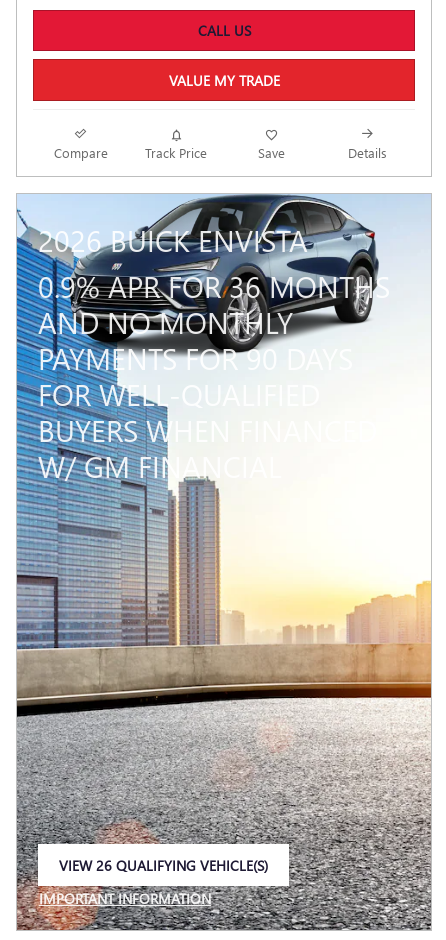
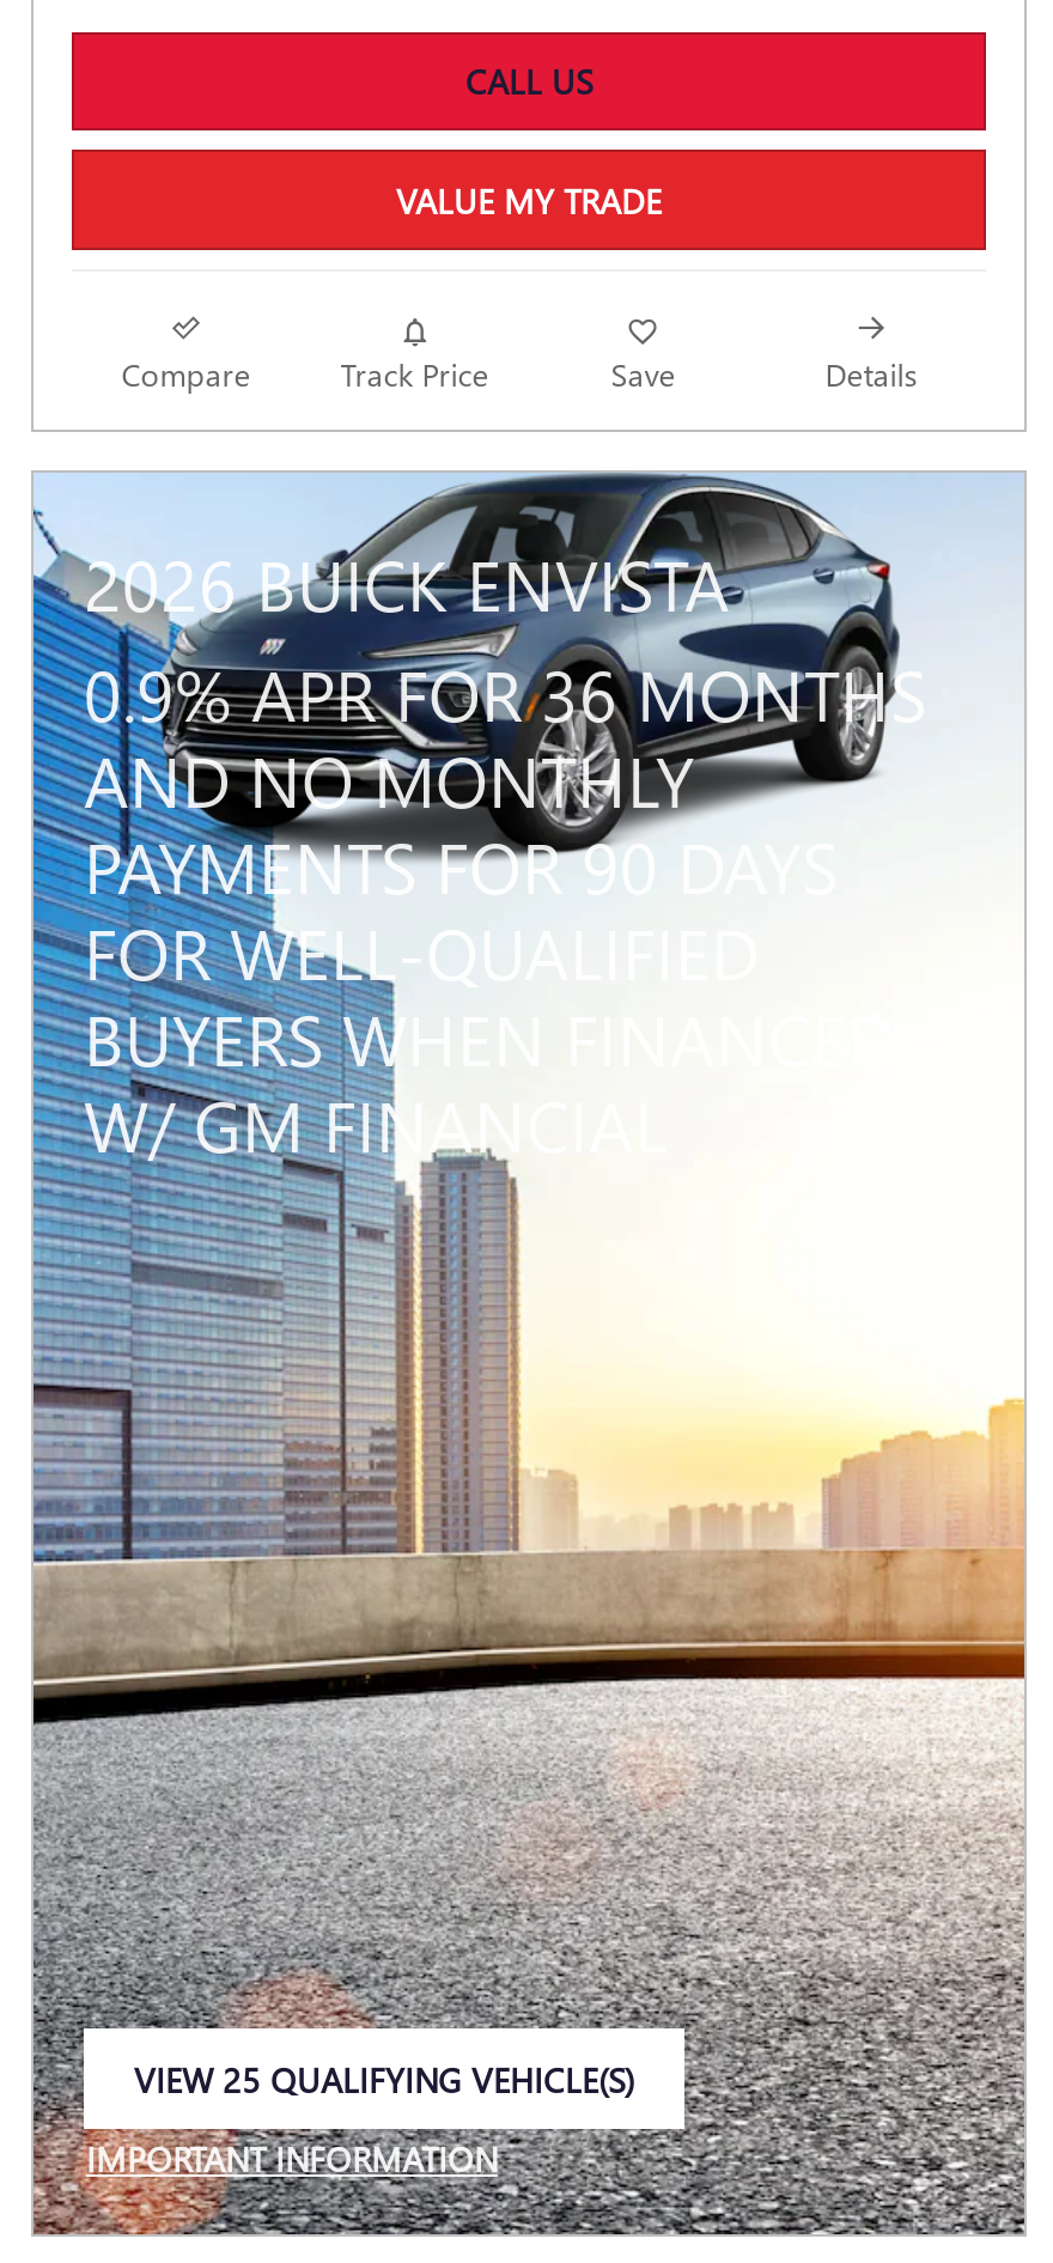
[59,856,268,875] VIEW 26 QUALIFYING VEHICLE(S) -> [134,2056,634,2102] VIEW 25 QUALIFYING VEHICLE(S)

